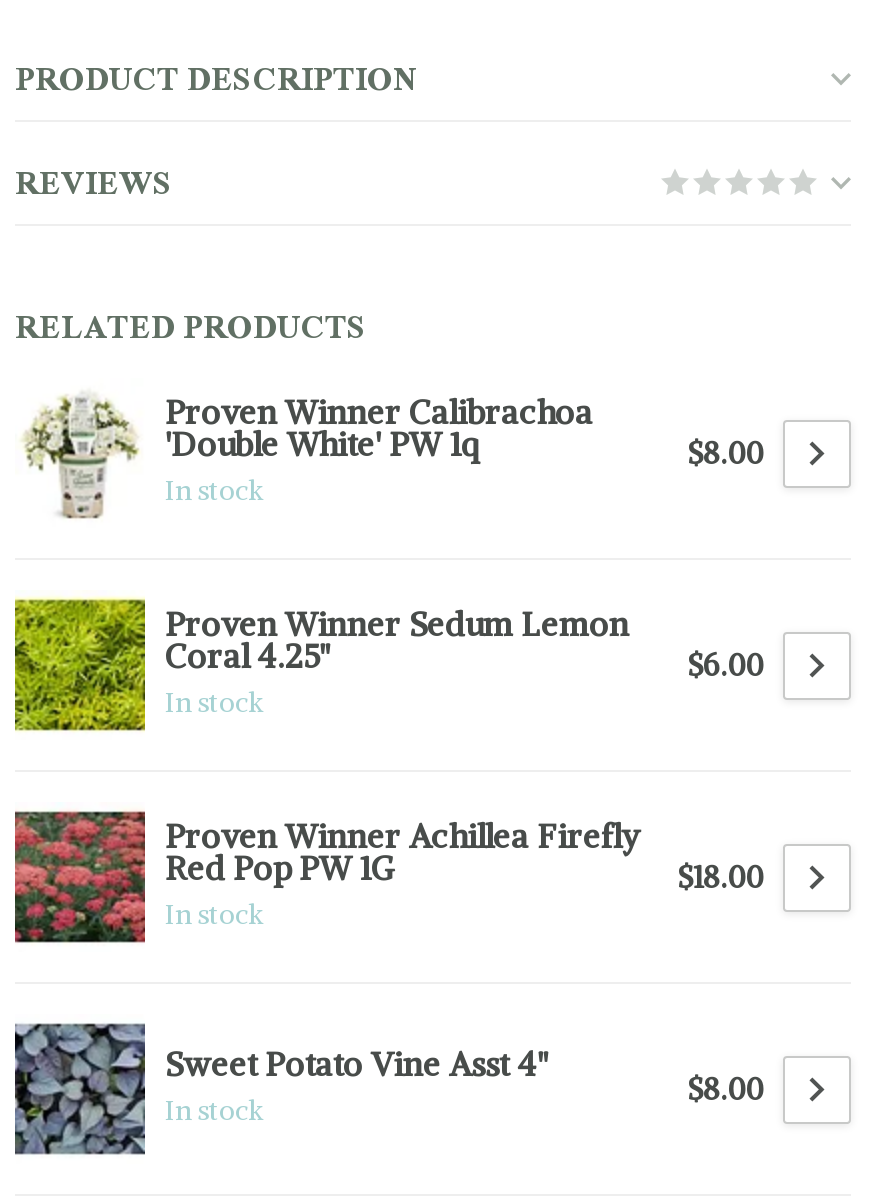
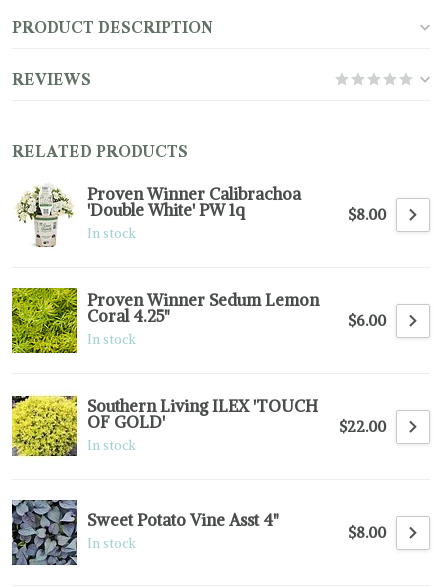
[13,810,639,944] [image] | Proven Winner Achillea Firefly | Red Pop PW 1G -> [11,394,318,459] [image] | Southern Living ILEX 'TOUCH | OF GOLD'
[677,859,763,897] $18.00 -> [339,417,386,436] $22.00

